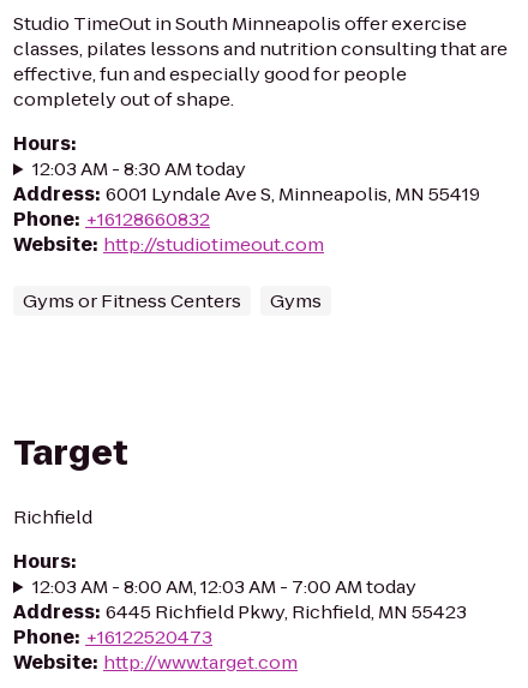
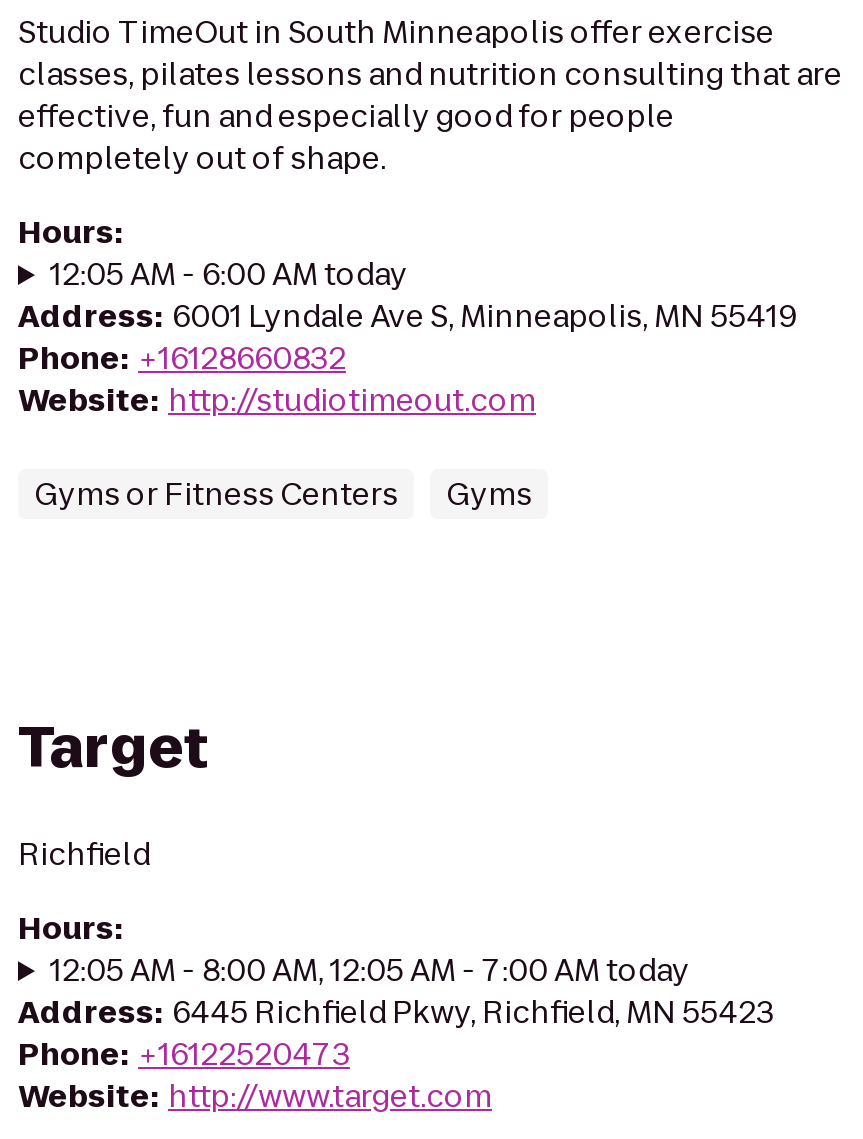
[32,156,246,181] 12:03 AM - 8:30 AM today -> [50,253,408,295] 12:05 AM - 6:00 AM today
[32,574,416,599] 12:03 AM - 8:00 AM, 12:03 AM - 7:00 AM today -> [50,949,690,991] 12:05 AM - 8:00 AM, 12:05 AM - 7:00 AM today

